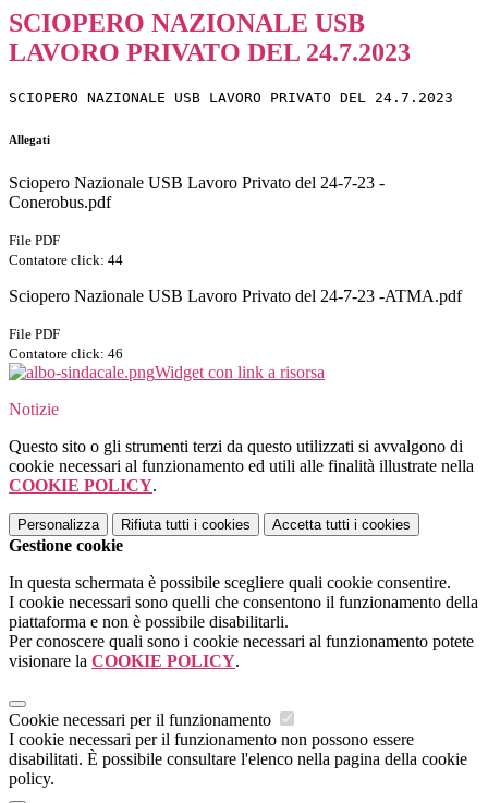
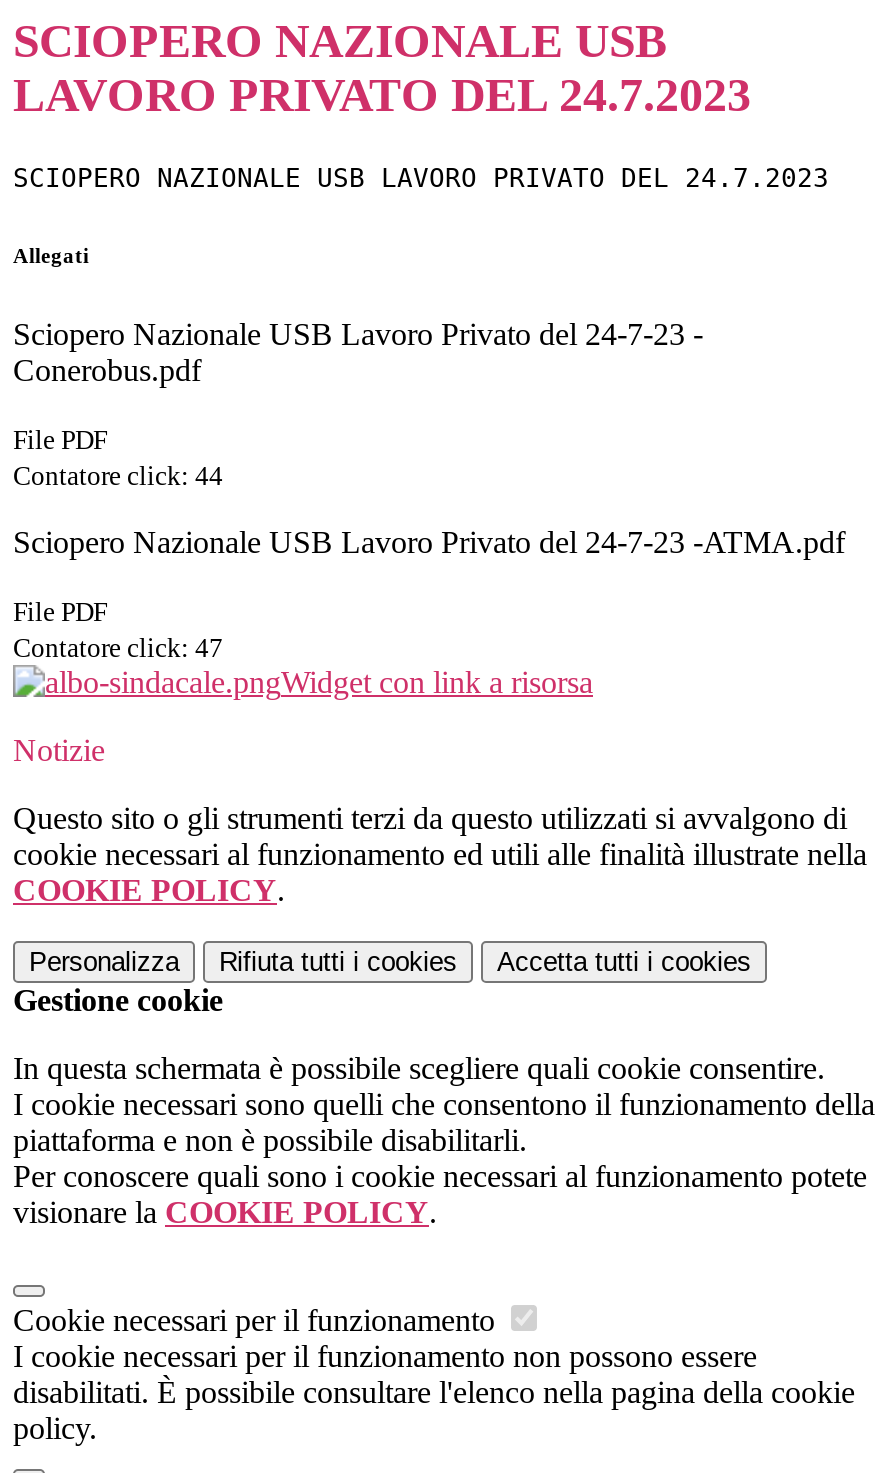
[9,345,123,362] Contatore click: 46 -> [13,633,223,663] Contatore click: 47

